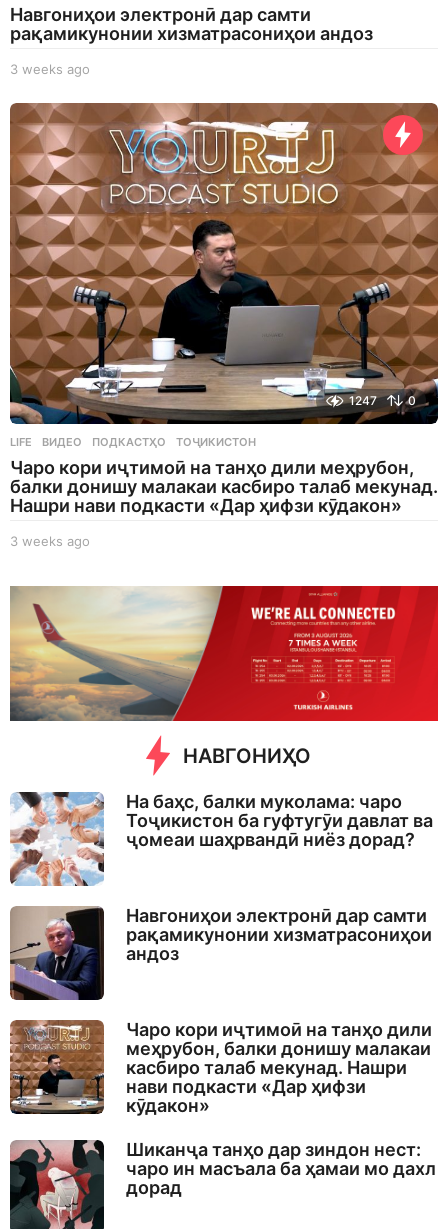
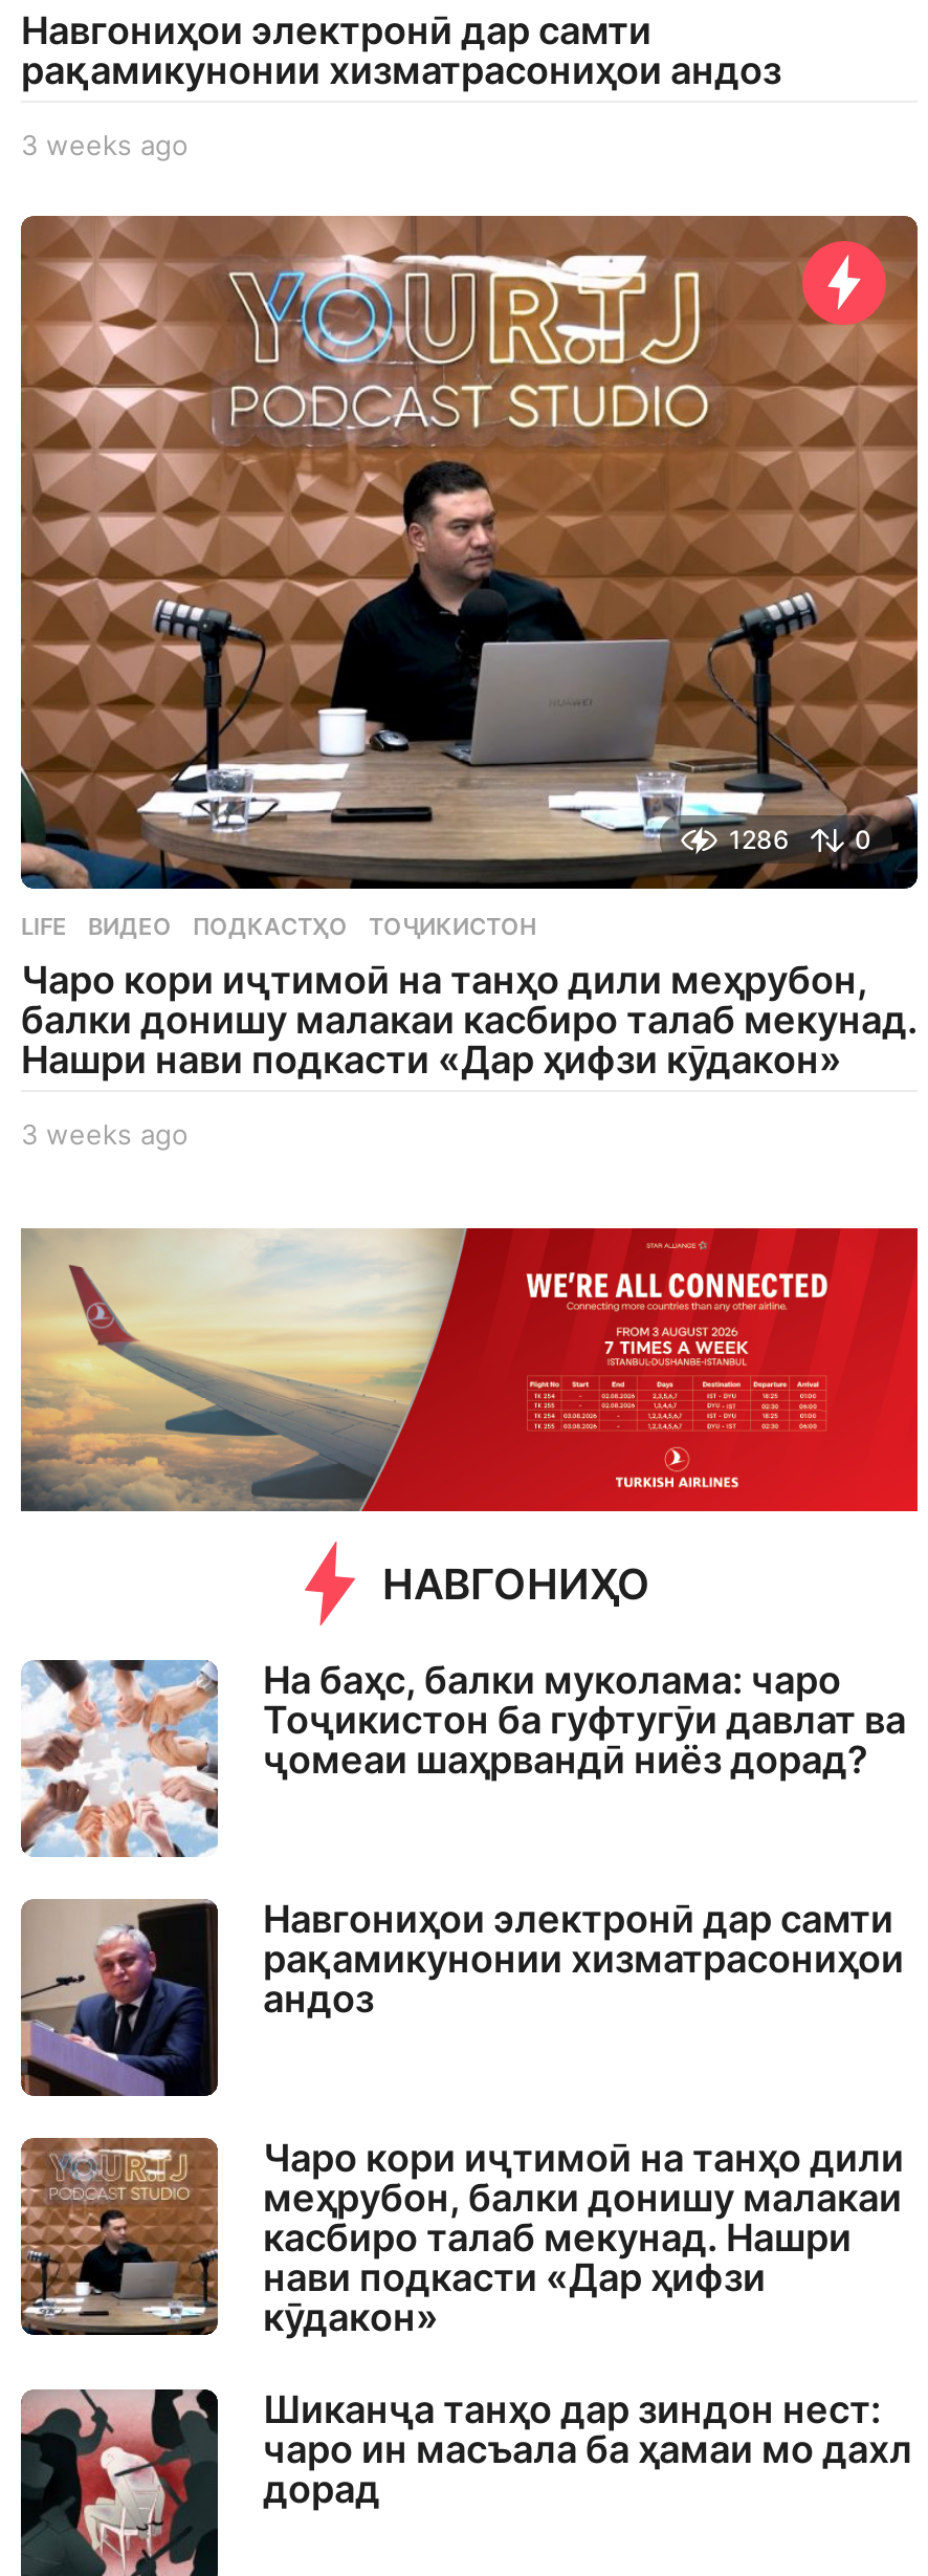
[349,393,377,408] 1247 -> [729,825,790,856] 1286

